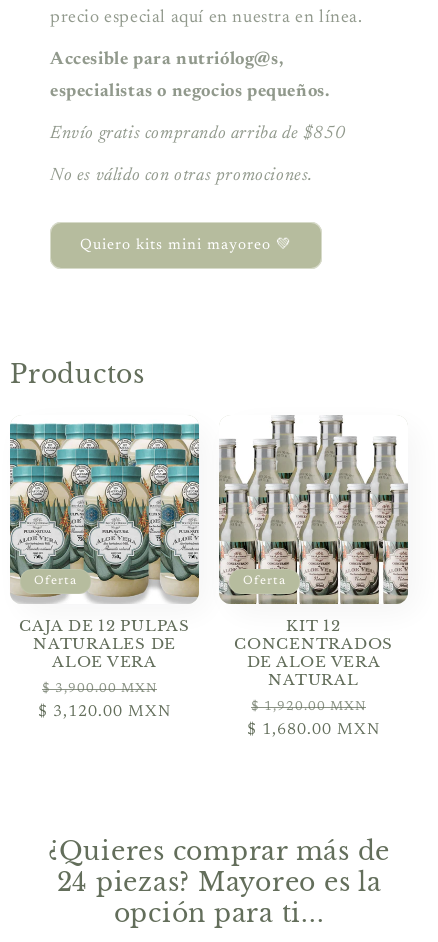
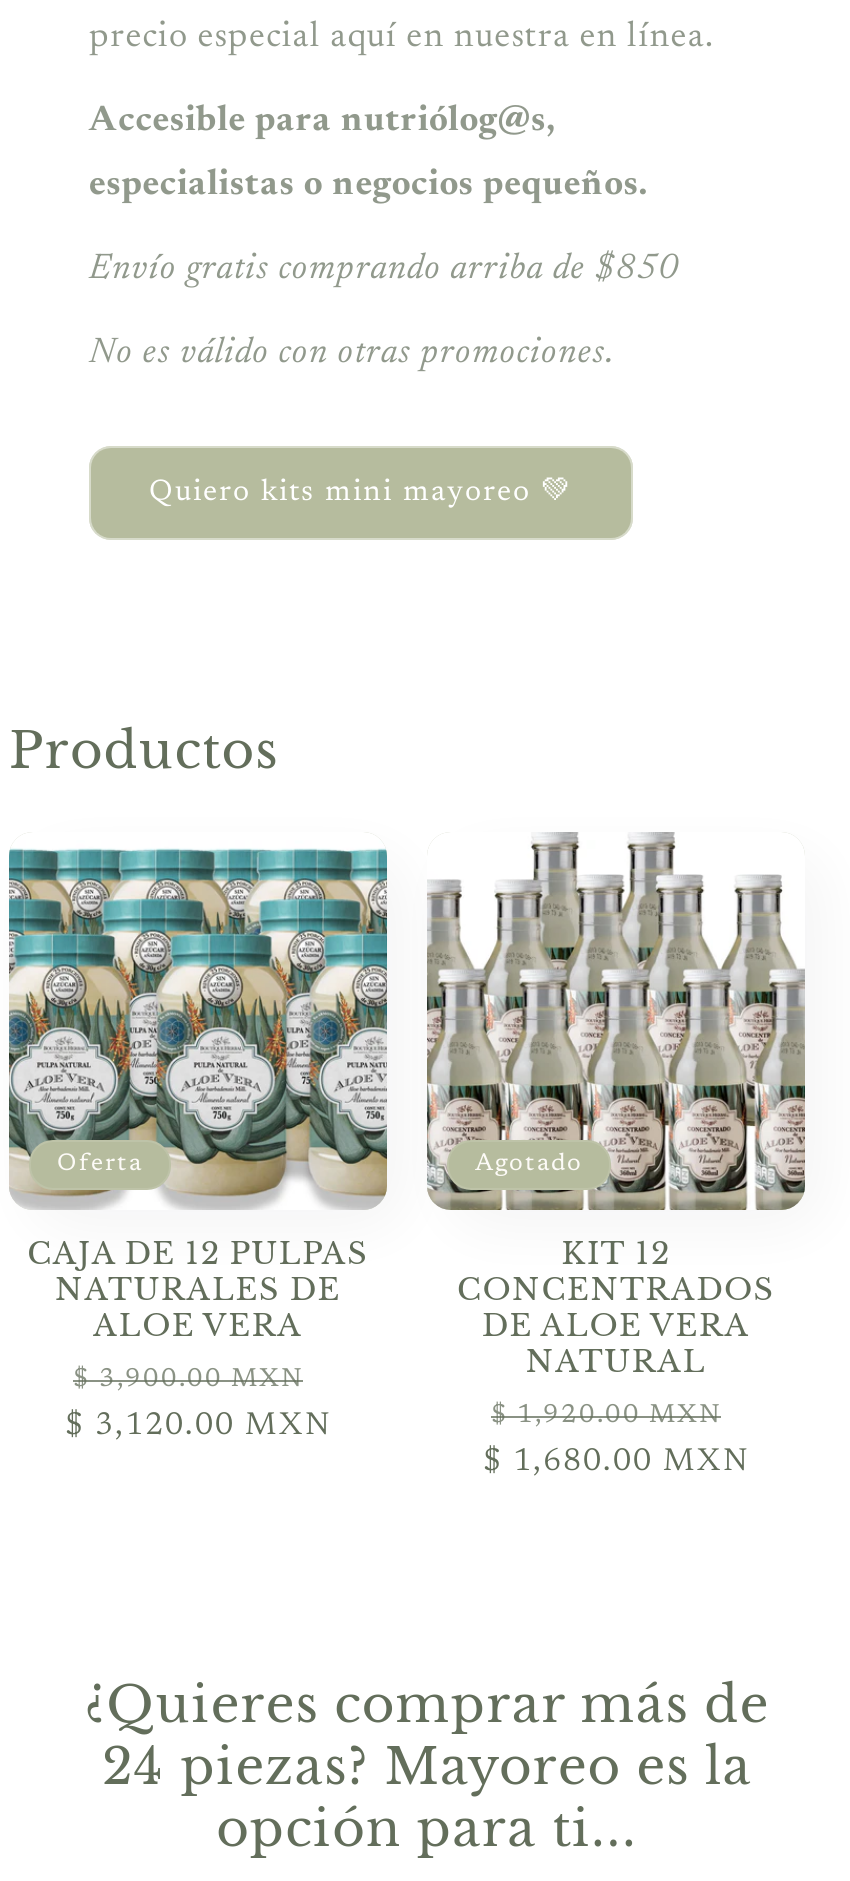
[243,575,286,587] Oferta -> [475,1152,583,1176] Agotado

